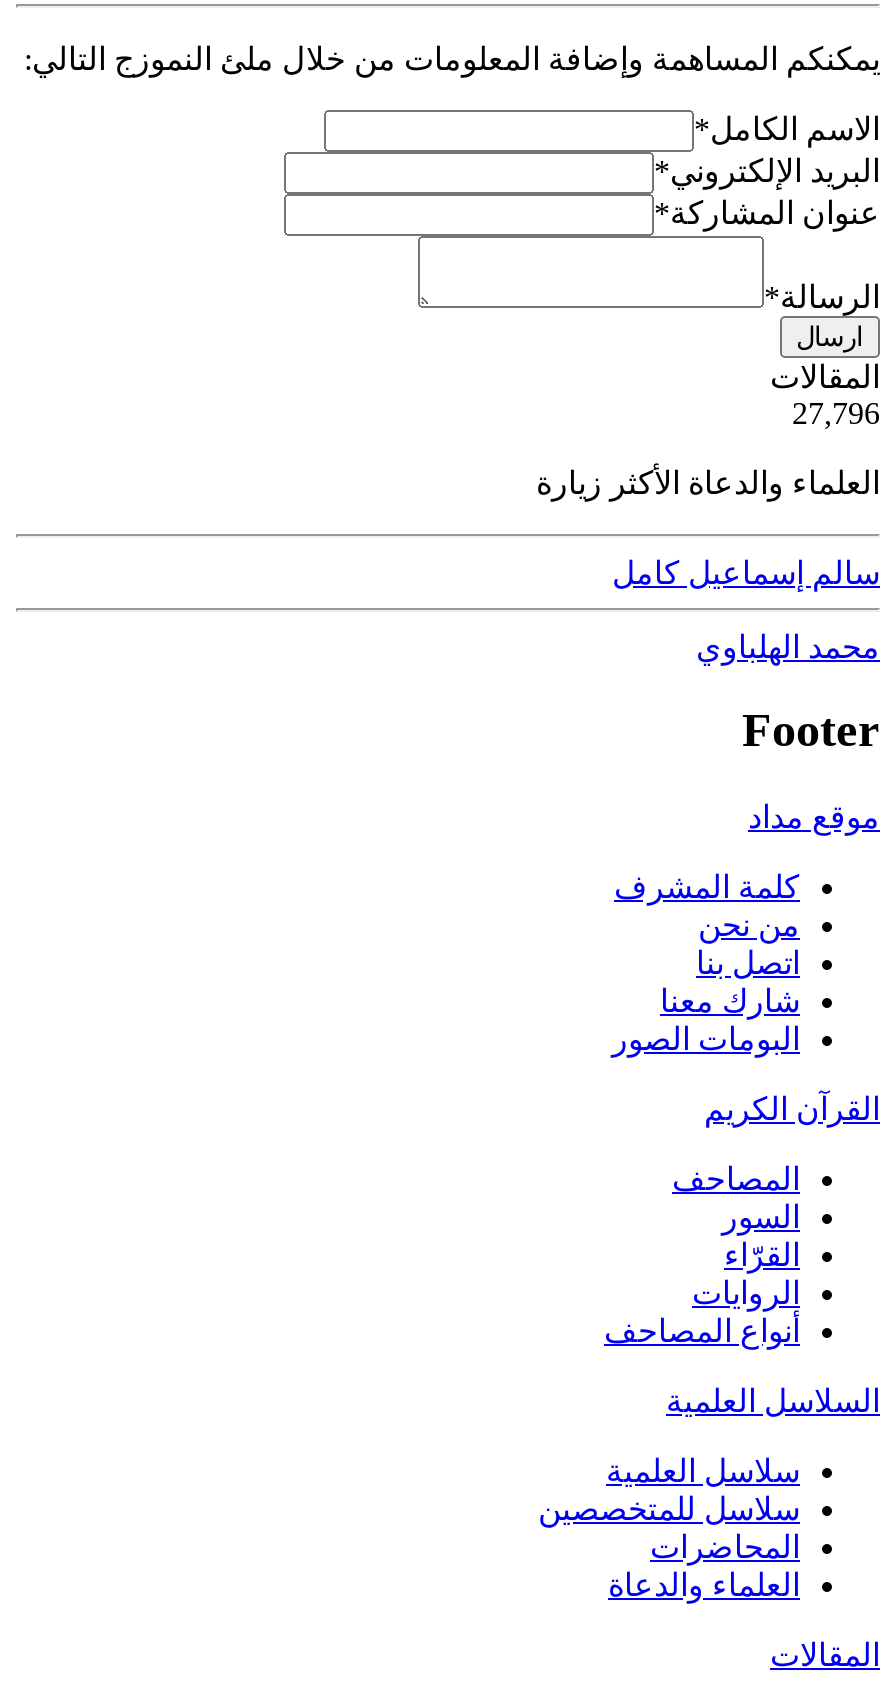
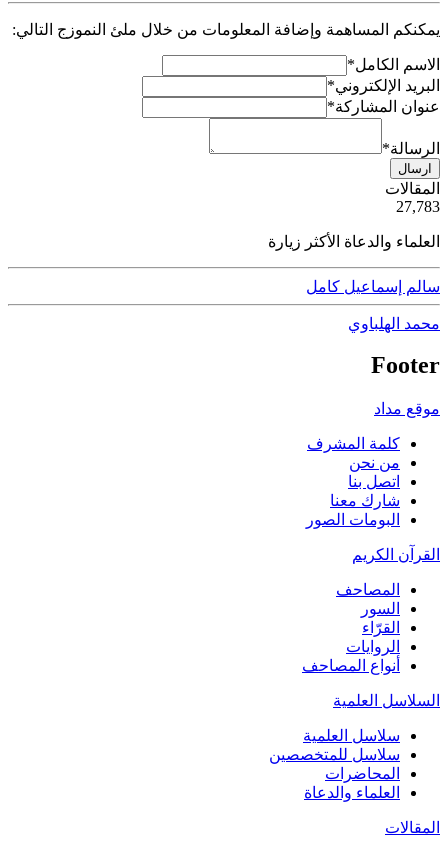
[792,395,880,429] 27,796 -> [396,198,440,215] 27,783

